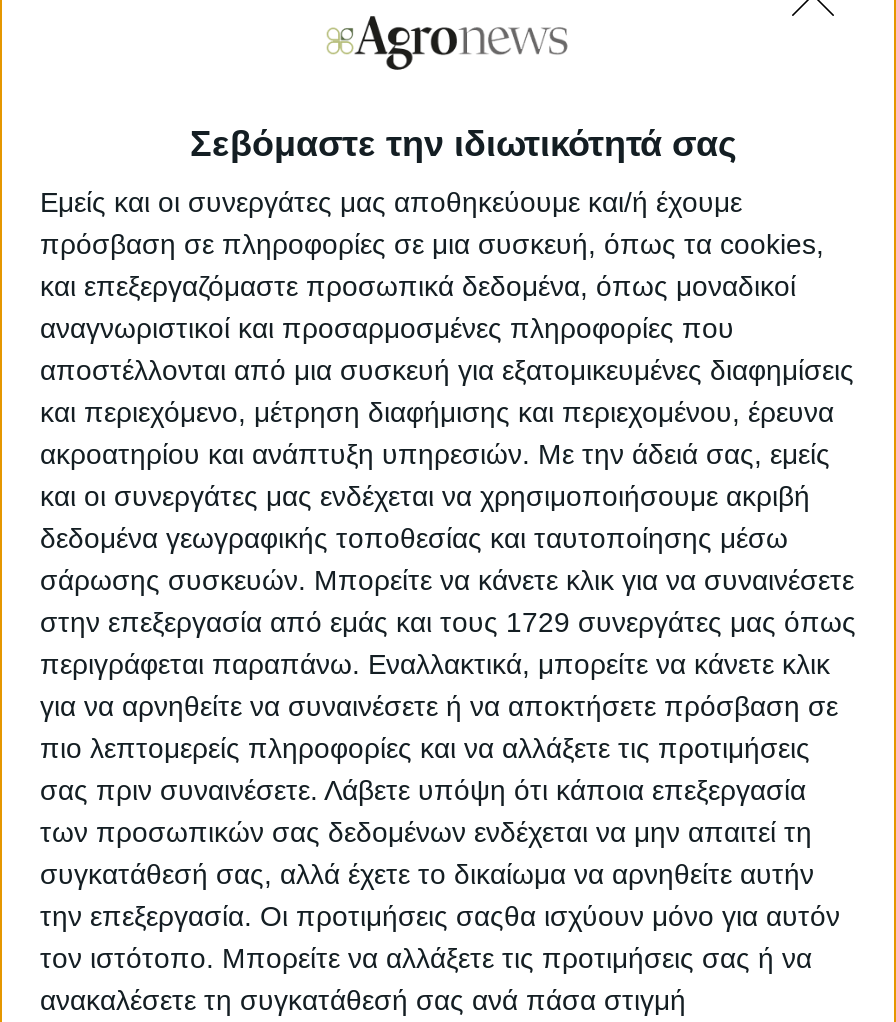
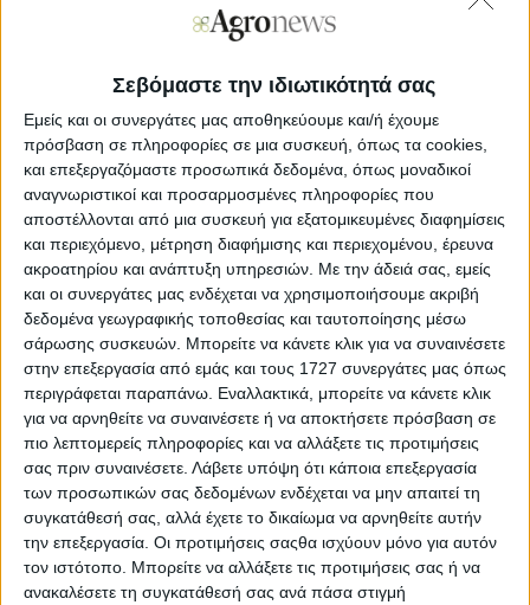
[40,606,856,638] στην επεξεργασία από εμάς και τους 1729 συνεργάτες μας όπως -> [24,359,506,377] στην επεξεργασία από εμάς και τους 1727 συνεργάτες μας όπως

